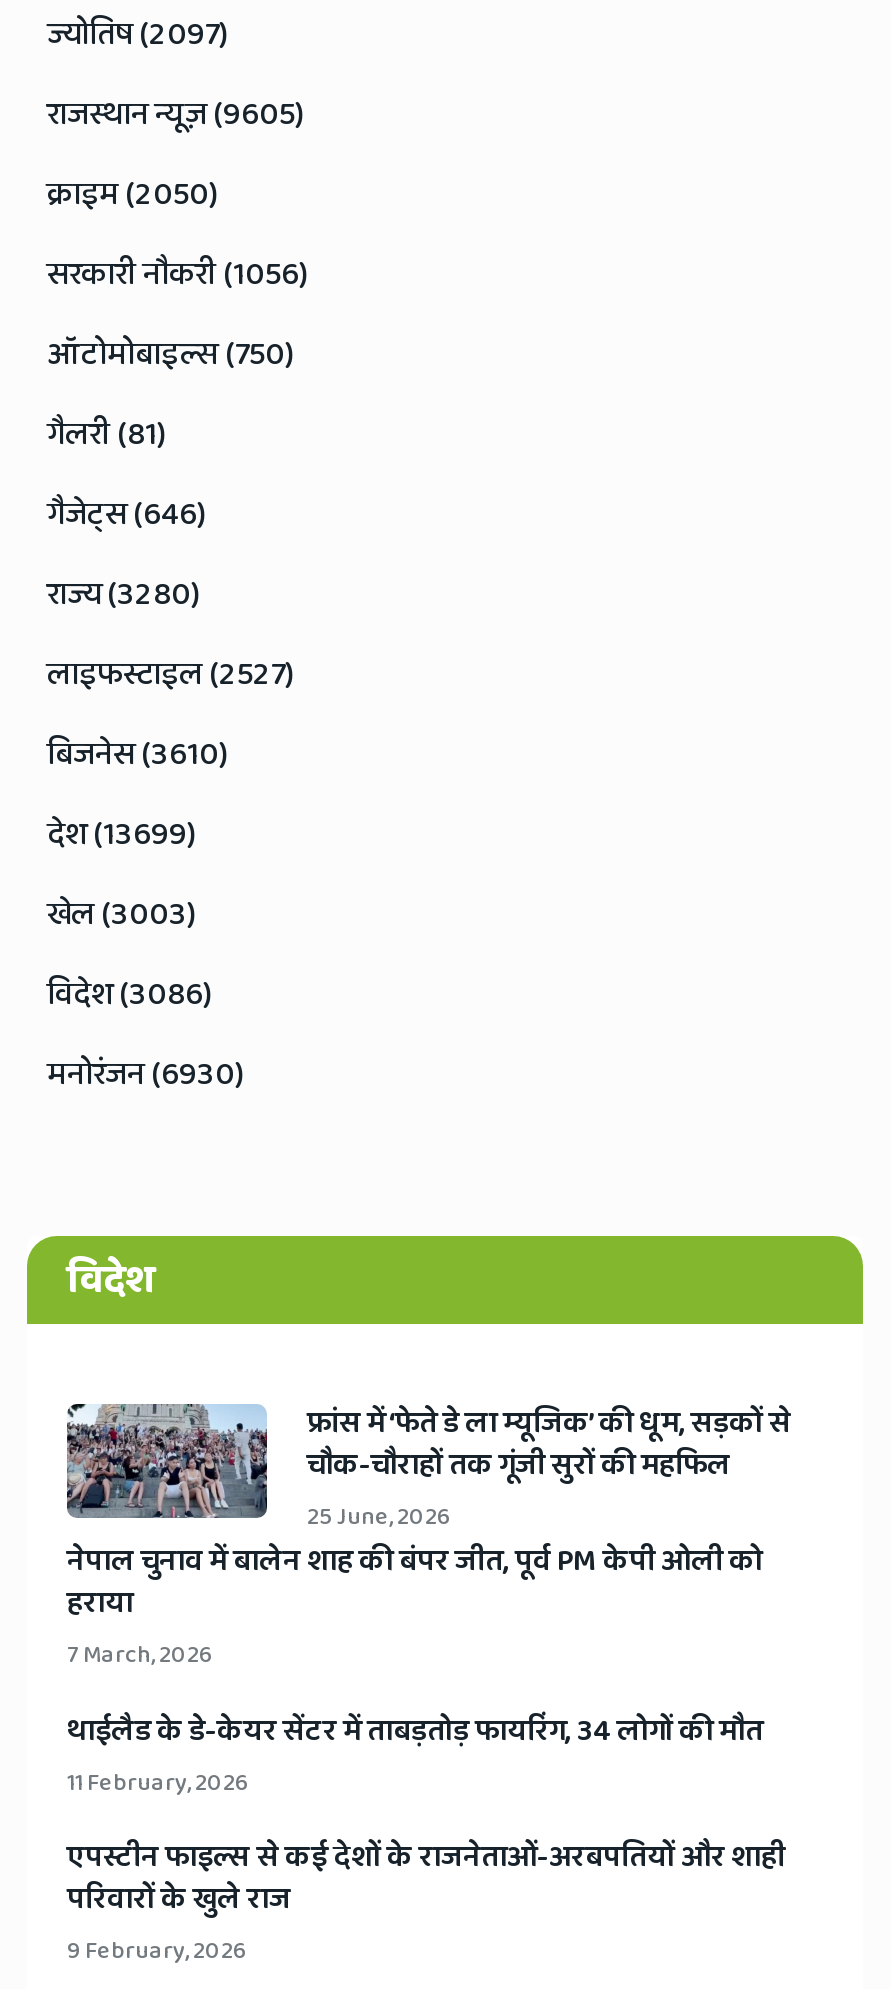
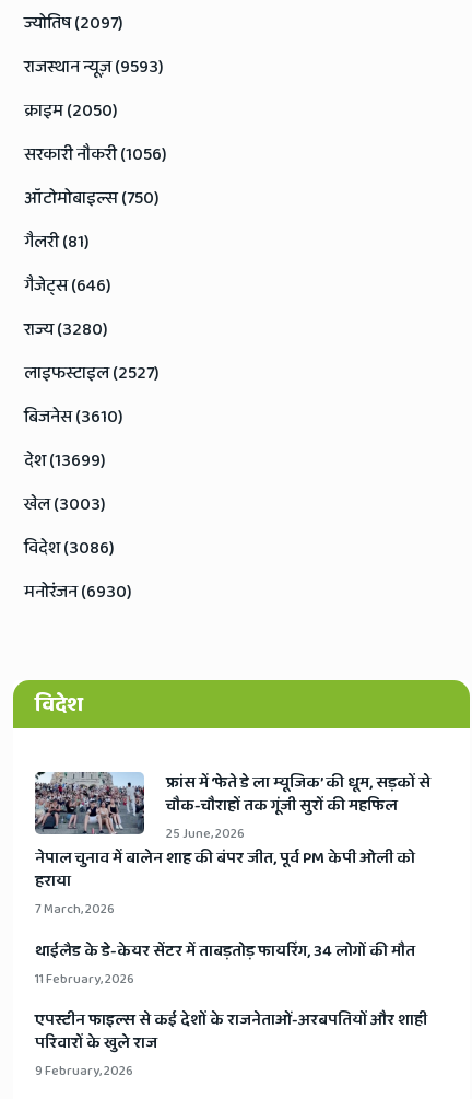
[47,91,305,141] राजस्थान न्यूज़ (9605) -> [24,54,164,81] राजस्थान न्यूज़ (9593)

